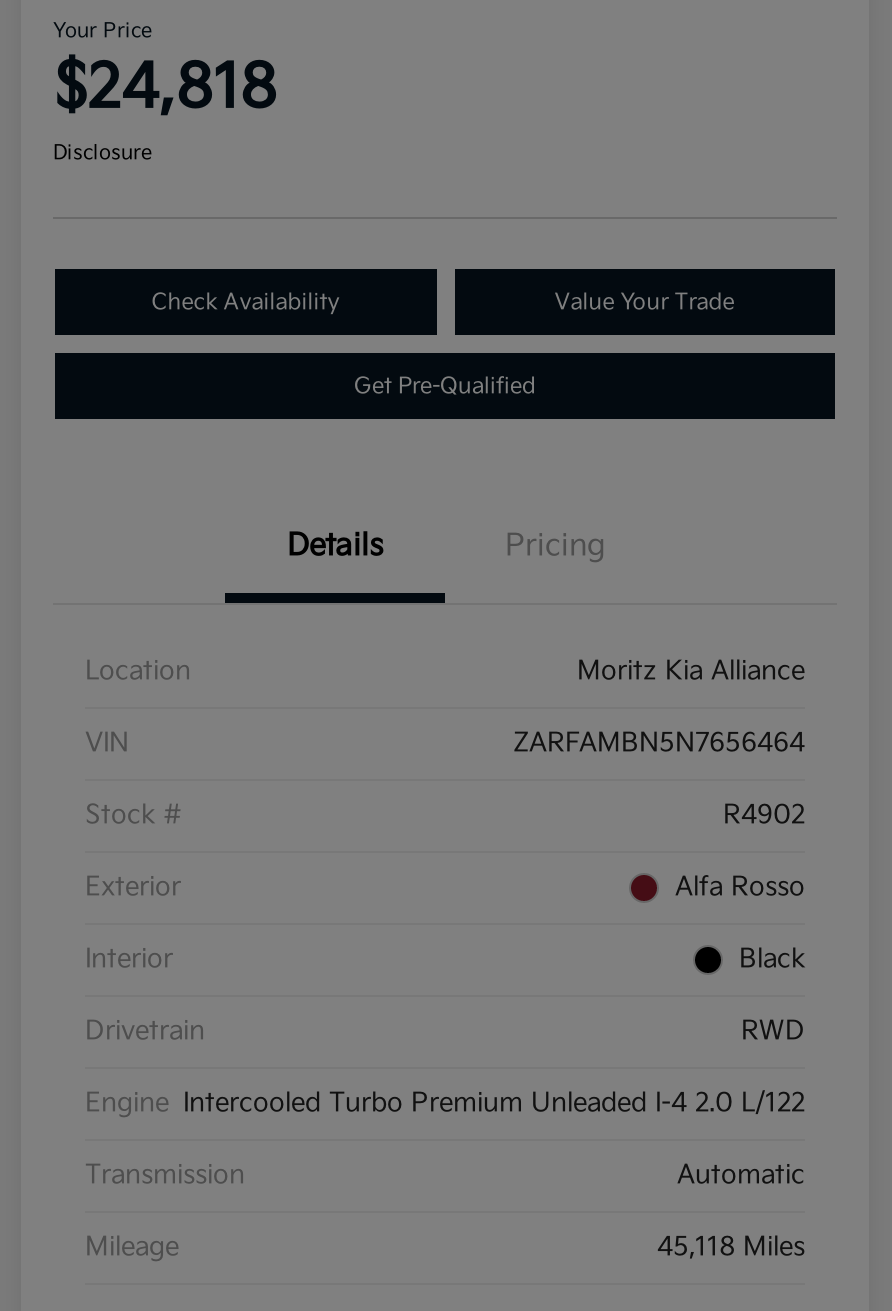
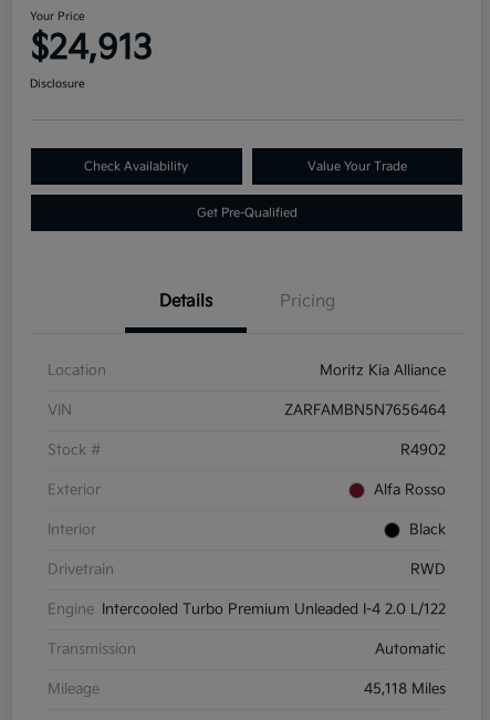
[53,53,277,125] $24,818 -> [30,29,153,69] $24,913

